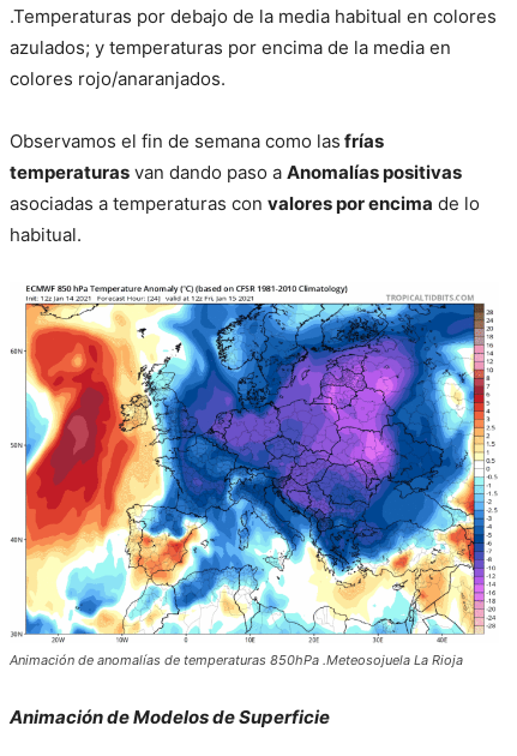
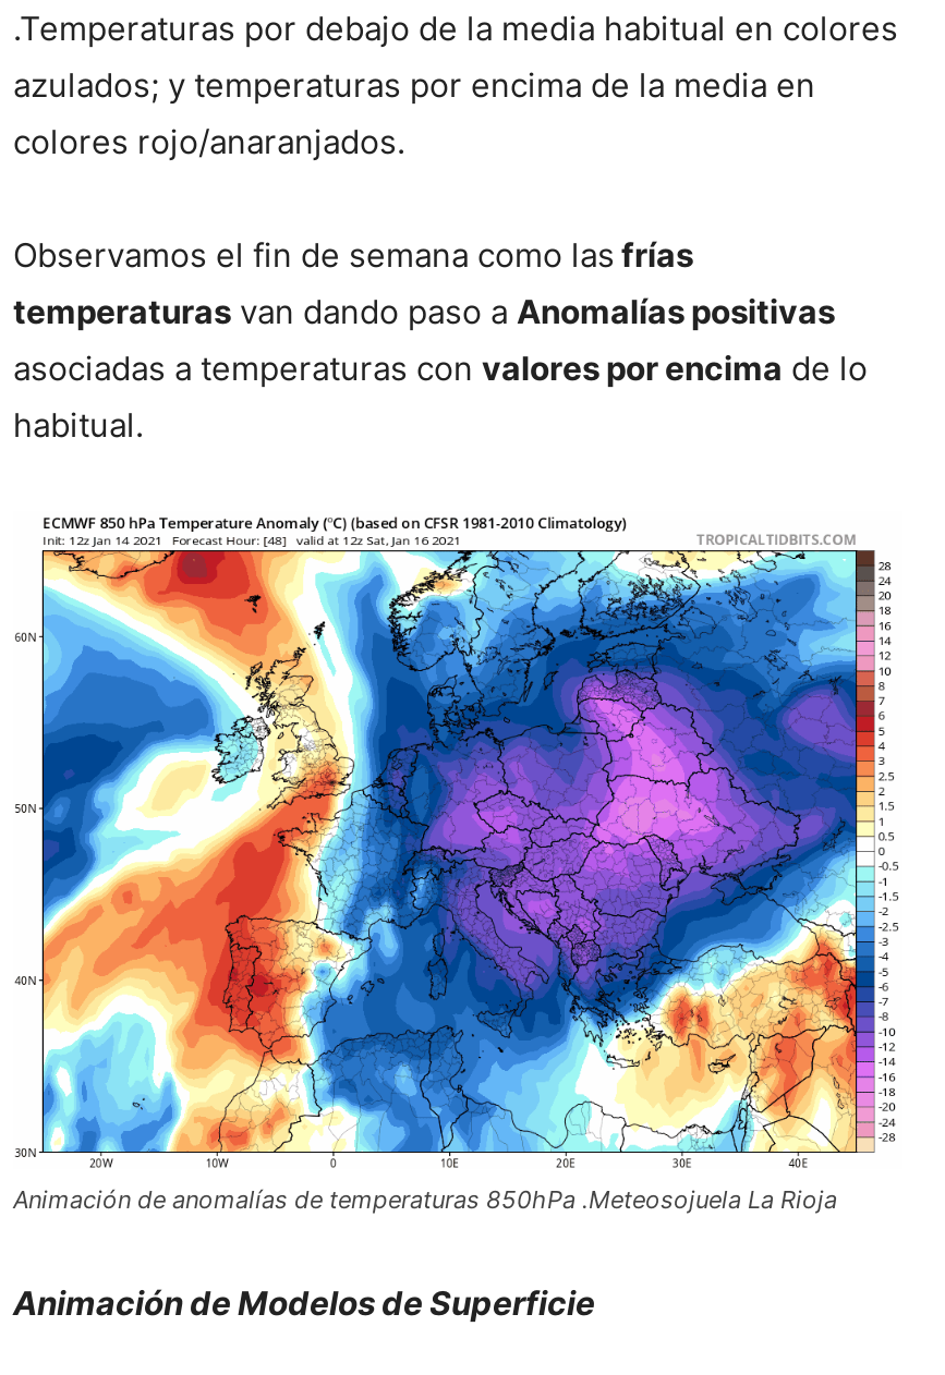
[25,302,485,635] [image] -> [41,549,876,1155] [image]

